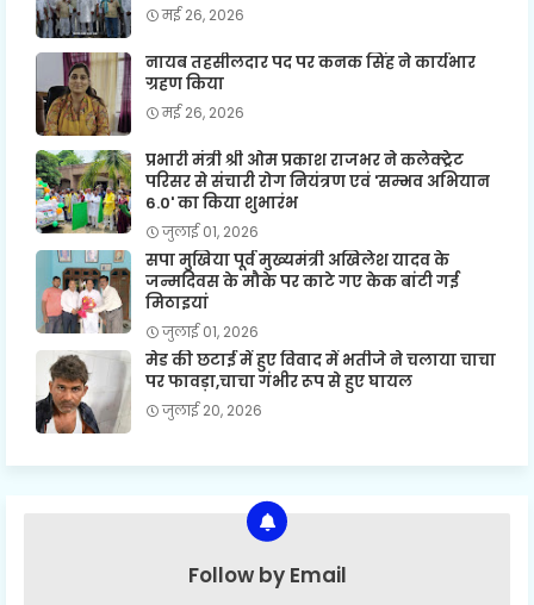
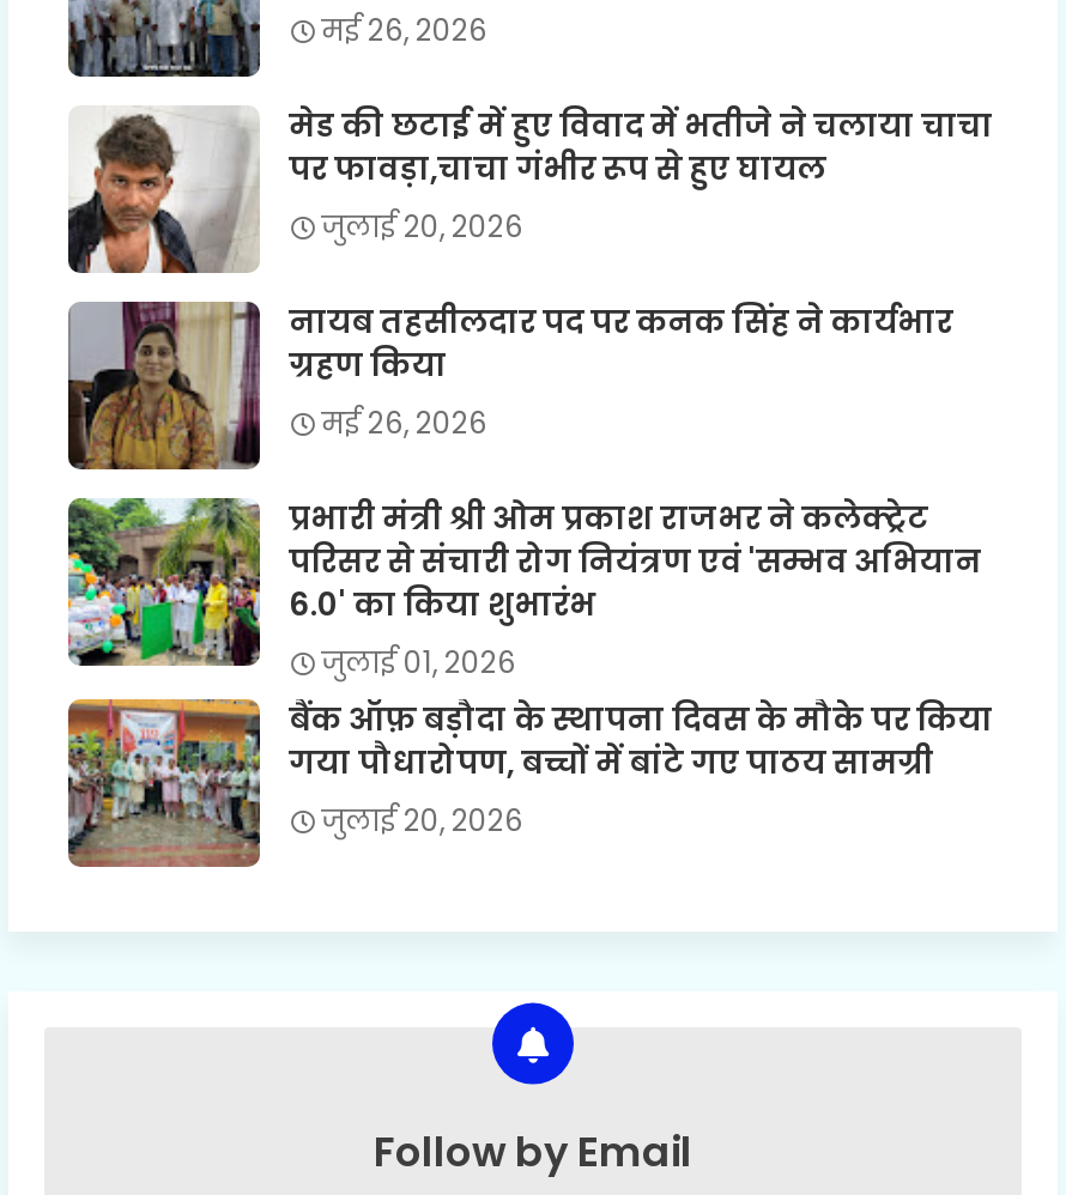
none -> [322,205,523,246] जुलाई 20, 2026
moved [35,50,490,241] -> [66,297,981,682]: [image] | नायब तहसीलदार पद पर कनक सिंह ने कार्यभार | ग्रहण किया | मई 26, 2026 | प्रभारी मंत्री श्री ओम प्रकाश राजभर ने कलेक्ट्रेट | परिसर से संचारी रोग नियंत्रण एवं 'सम्भव अभियान | 6.0' का किया शुभारंभ | जुलाई 01, 2026
[36,249,459,341] [image] | सपा मुखिया पूर्व मुख्यमंत्री अखिलेश यादव के | जन्मदिवस के मौके पर काटे गए केक बांटी गई | मिठाइयां | जुलाई 01, 2026 -> [66,696,993,869] [image] | बैंक ऑफ़ बड़ौदा के स्थापना दिवस के मौके पर किया | गया पौधारोपण, बच्चों में बांटे गए पाठय सामग्री
moved [36,349,496,435] -> [71,102,993,273]: [image] | मेड की छटाई में हुए विवाद में भतीजे ने चलाया चाचा | पर फावड़ा,चाचा गंभीर रूप से हुए घायल

